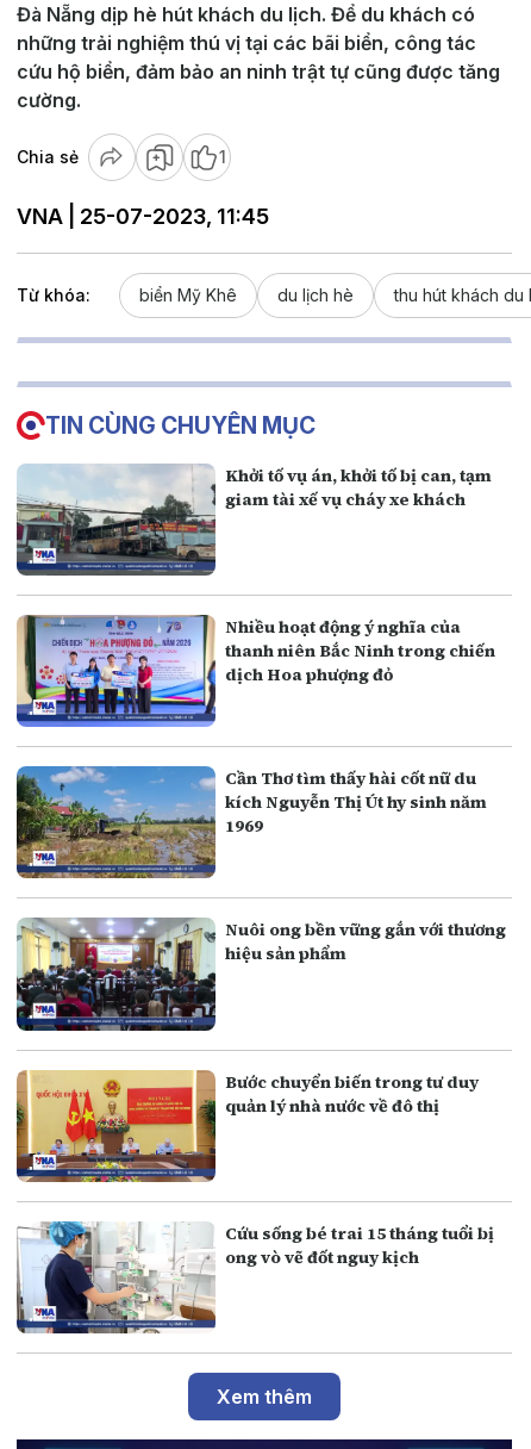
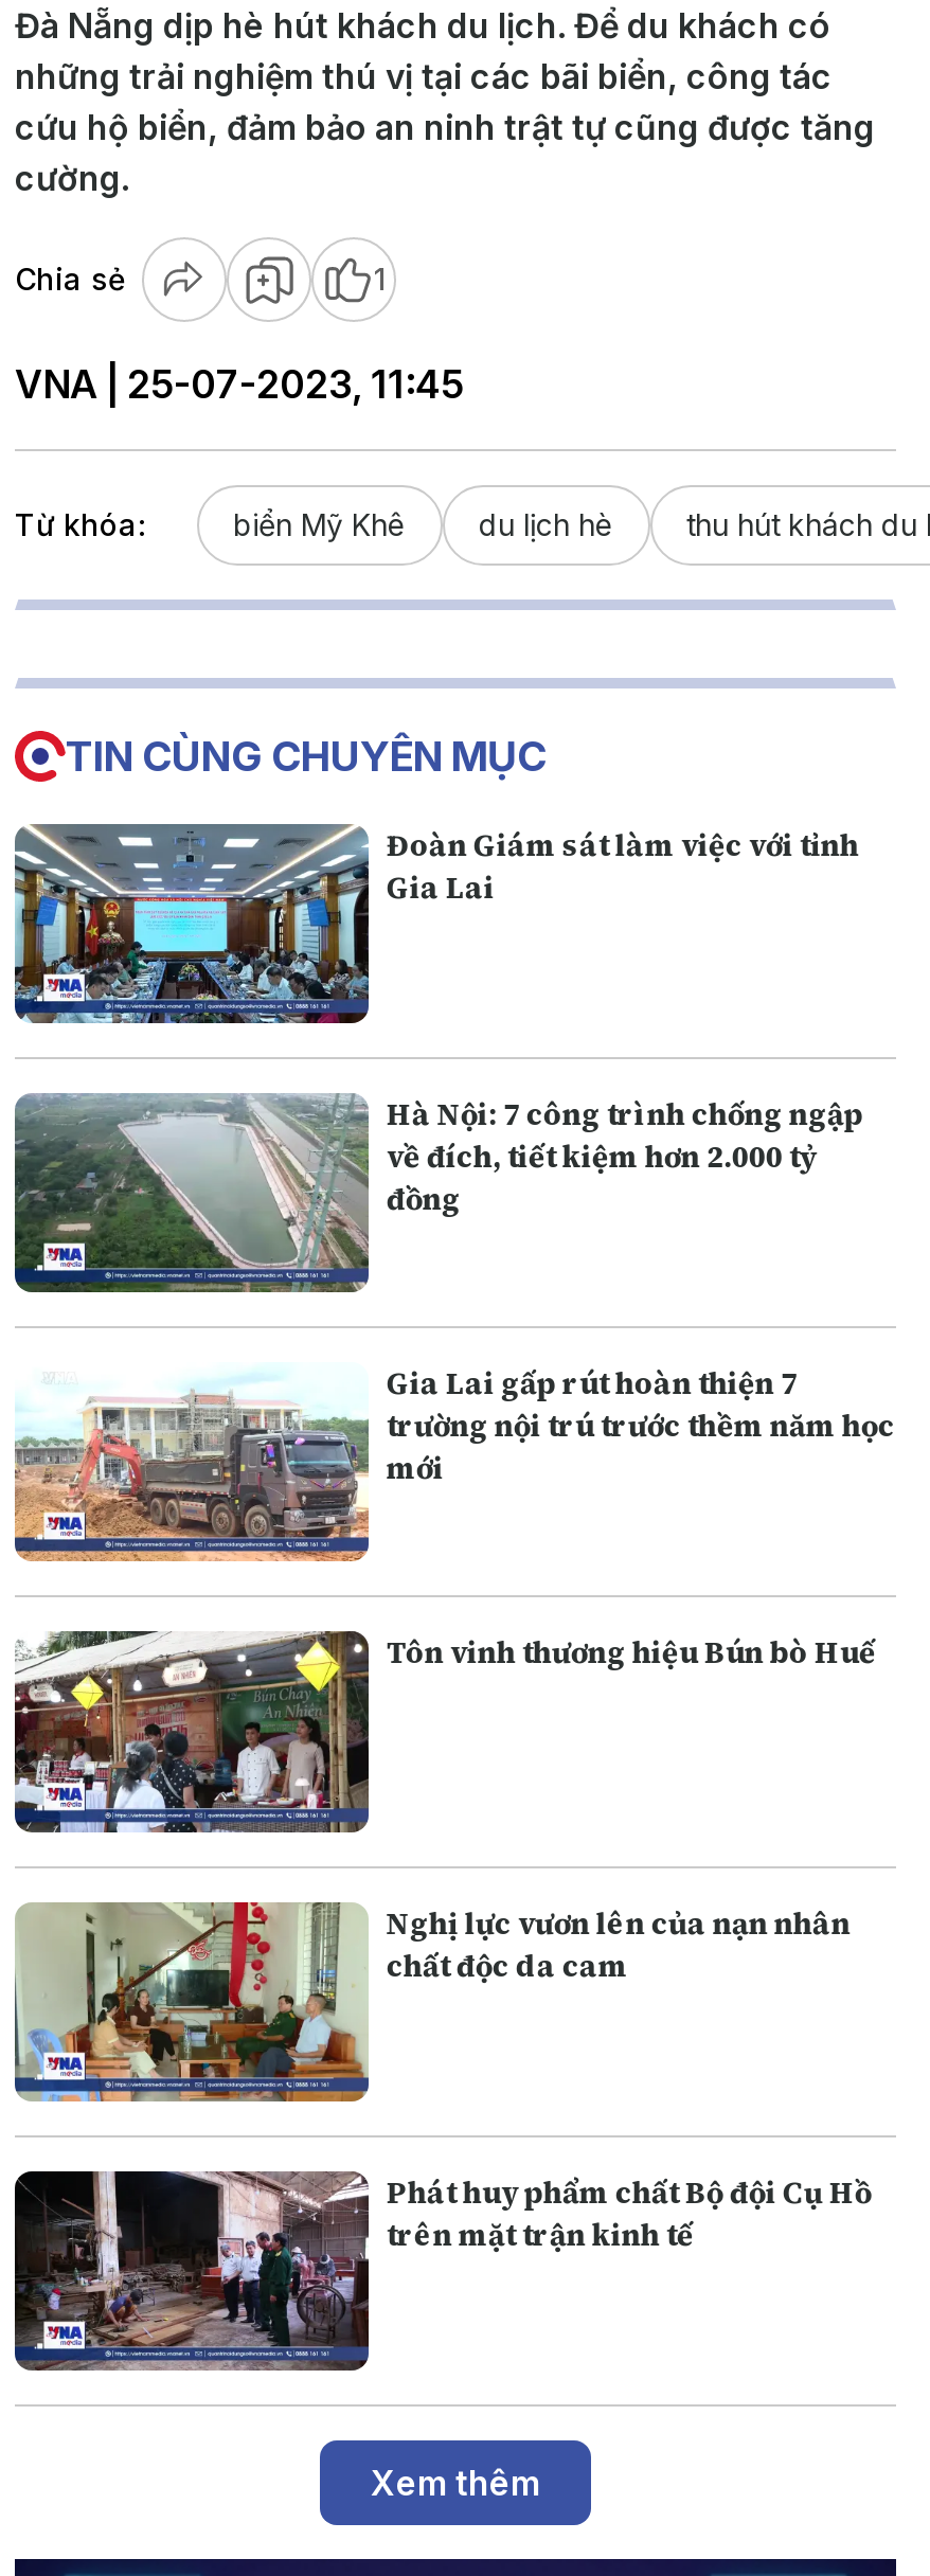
[15,464,492,577] [image] | Khởi tố vụ án, khởi tố bị can, tạm | giam tài xế vụ cháy xe khách -> [13,824,859,1025] [image] | Đoàn Giám sát làm việc với tỉnh | Gia Lai
[15,615,496,728] [image] | Nhiều hoạt động ý nghĩa của | thanh niên Bắc Ninh trong chiến | dịch Hoa phượng đỏ -> [13,1093,863,1294] [image] | Hà Nội: 7 công trình chống ngập | về đích, tiết kiệm hơn 2.000 tỷ | đồng
[15,765,487,879] [image] | Cần Thơ tìm thấy hài cốt nữ du | kích Nguyễn Thị Út hy sinh năm | 1969 -> [13,1362,895,1563] [image] | Gia Lai gấp rút hoàn thiện 7 | trường nội trú trước thềm năm học | mới
[15,918,506,1032] [image] | Nuôi ong bền vững gắn với thương | hiệu sản phẩm -> [13,1629,876,1835] [image] | Tôn vinh thương hiệu Bún bò Huế
[15,1069,479,1183] [image] | Bước chuyển biến trong tư duy | quản lý nhà nước về đô thị -> [13,1900,850,2104] [image] | Nghị lực vươn lên của nạn nhân | chất độc da cam
[15,1220,495,1335] [image] | Cứu sống bé trai 15 tháng tuổi bị | ong vò vẽ đốt nguy kịch -> [13,2169,872,2373] [image] | Phát huy phẩm chất Bộ đội Cụ Hồ | trên mặt trận kinh tế

